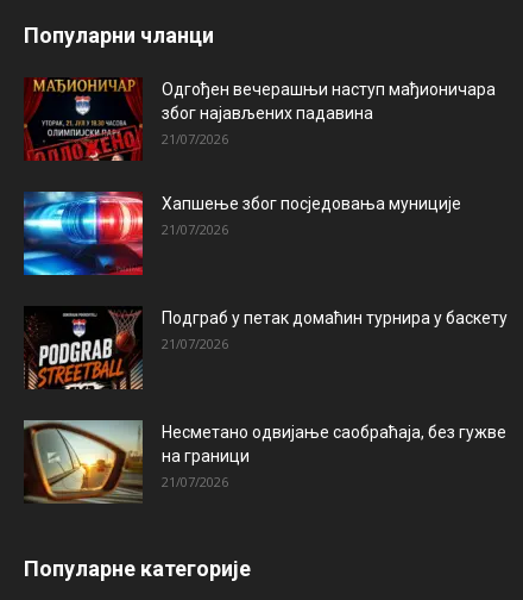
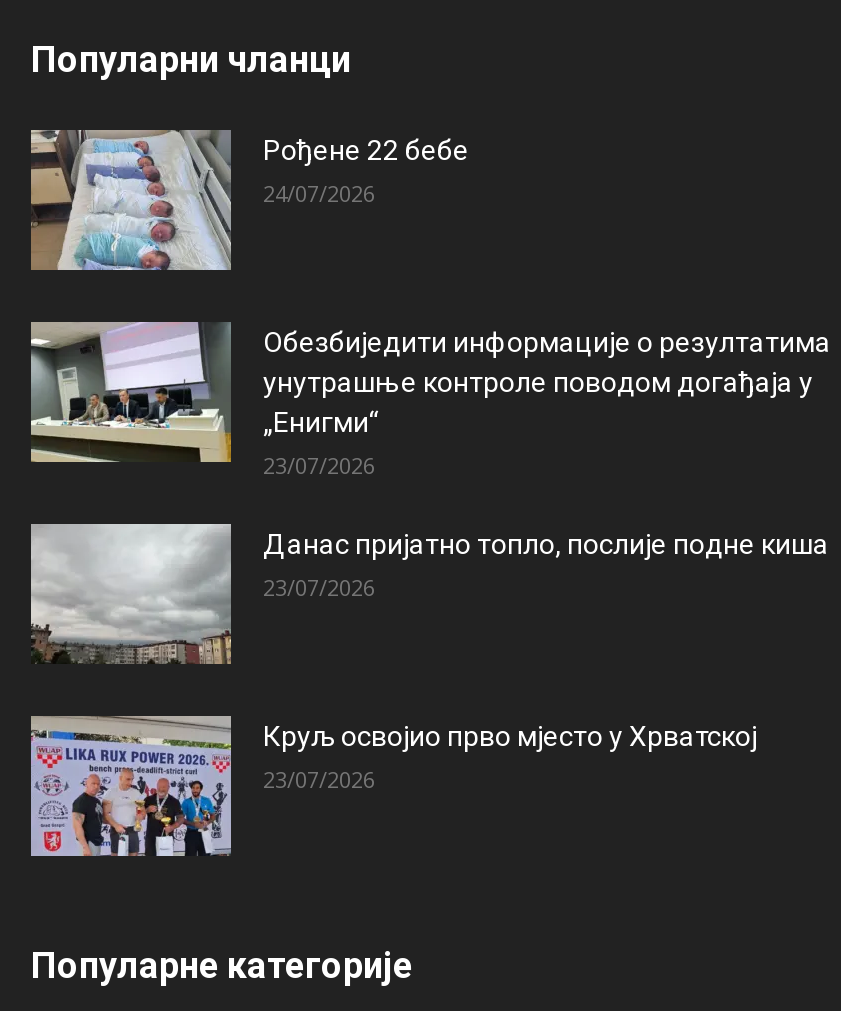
[24,77,496,162] [image] | Одгођен вечерашњи наступ мађионичара | због најављених падавина | 21/07/2026 -> [29,128,469,272] [image] | Рођене 22 бебе | 24/07/2026
[23,190,461,276] [image] | Хапшење због посједовања муниције | 21/07/2026 -> [29,320,831,480] [image] | Обезбиједити информације о резултатима | унутрашње контроле поводом догађаја у | „Енигми“ | 23/07/2026
[24,307,508,390] [image] | Подграб у петак домаћин турнира у баскету | 21/07/2026 -> [29,522,829,664] [image] | Данас пријатно топло, послије подне киша | 23/07/2026
[24,420,506,504] [image] | Несметано одвијање саобраћаја, без гужве | на граници | 21/07/2026 -> [29,716,757,858] [image] | Круљ освојио прво мјесто у Хрватској | 23/07/2026

